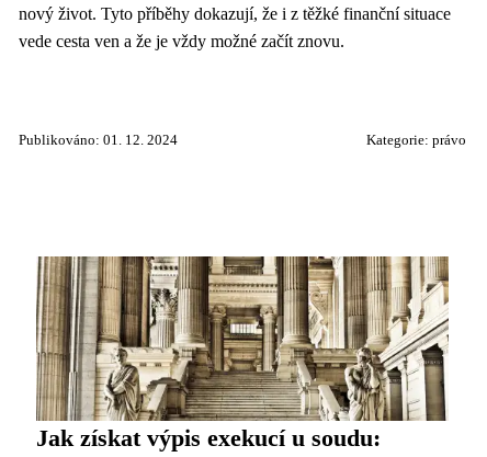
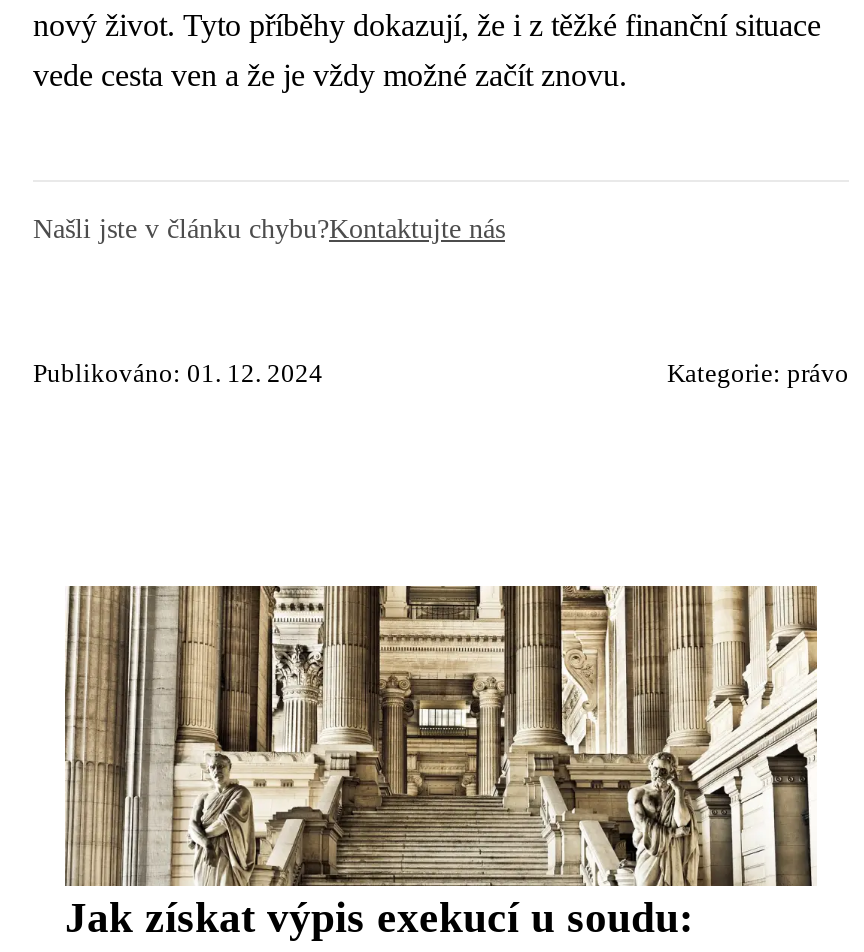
none -> [33,212,505,244] Našli jste v článku chybu?Kontaktujte nás

